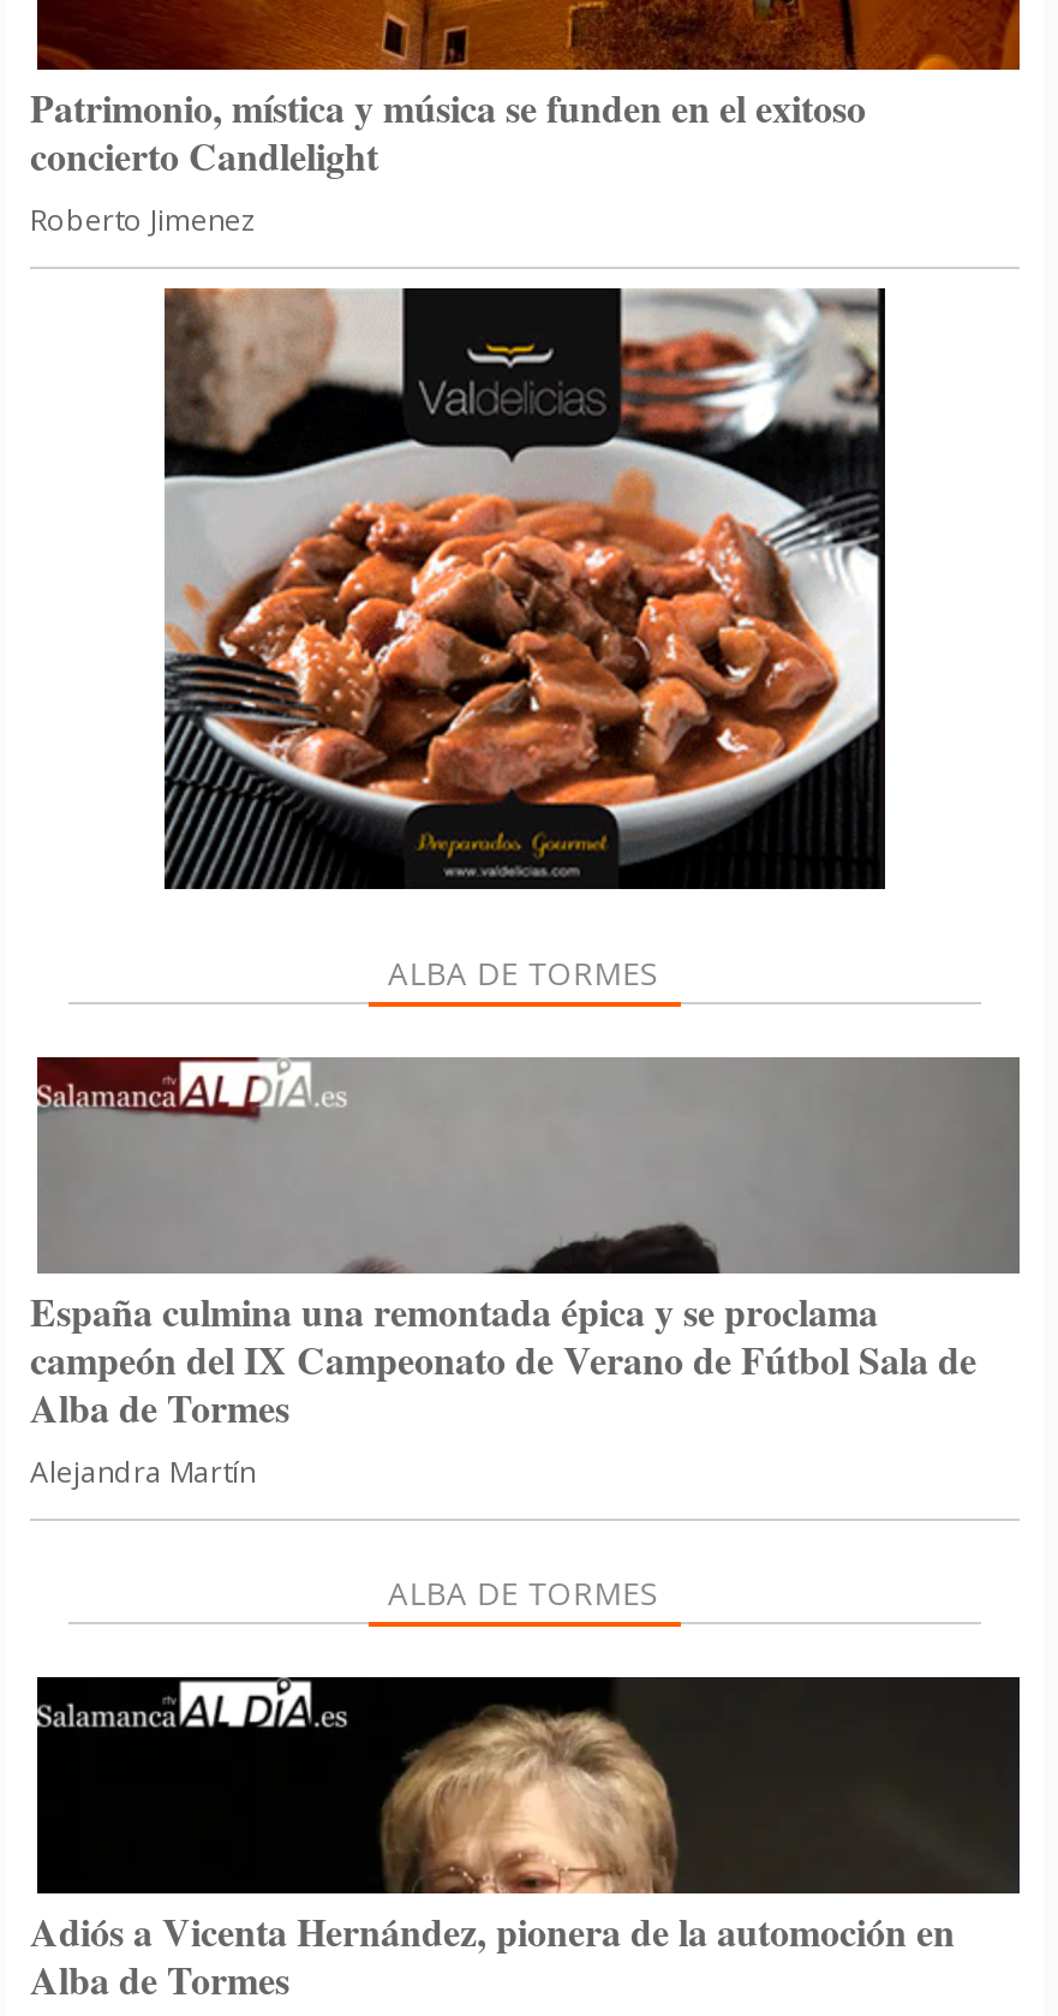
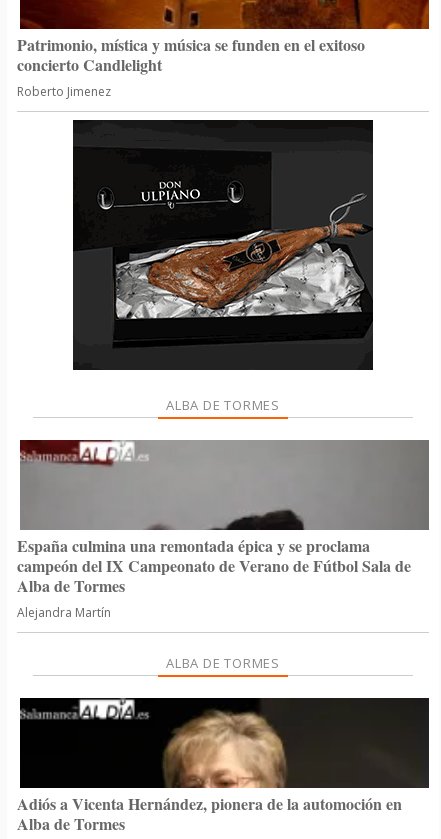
[162,286,880,889] [image] -> [73,119,371,369] [image]

